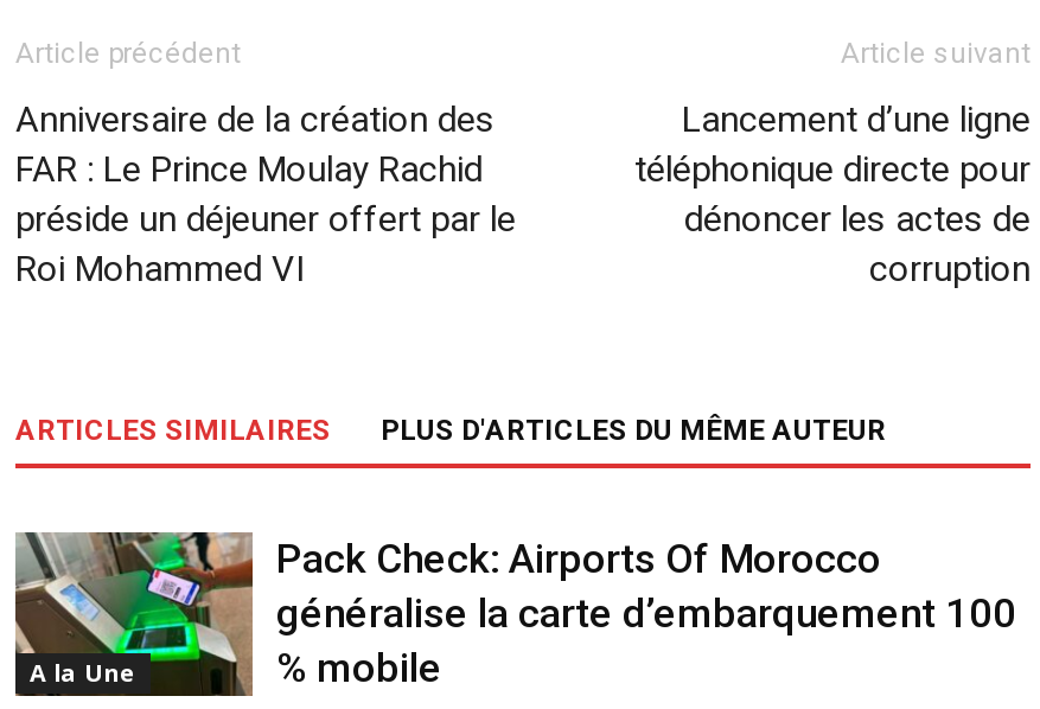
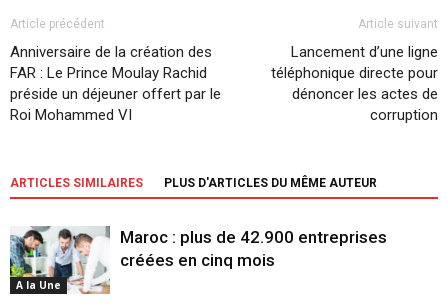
[13,530,1016,698] [image] | Pack Check: Airports Of Morocco | généralise la carte d’embarquement 100 | % mobile -> [9,226,387,295] [image] | Maroc : plus de 42.900 entreprises | créées en cinq mois

